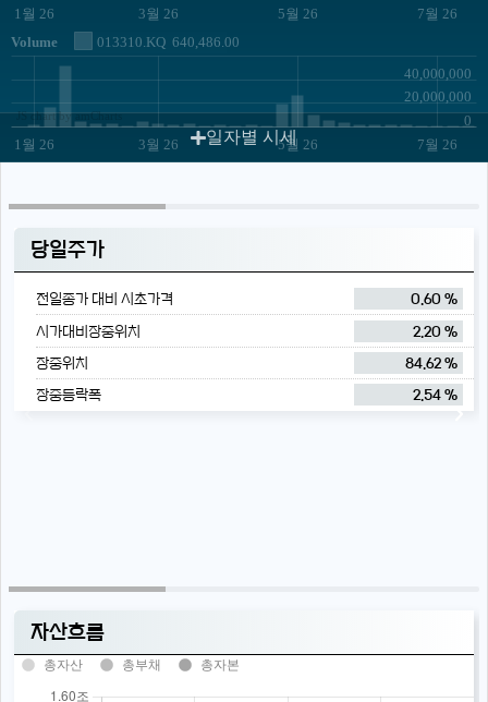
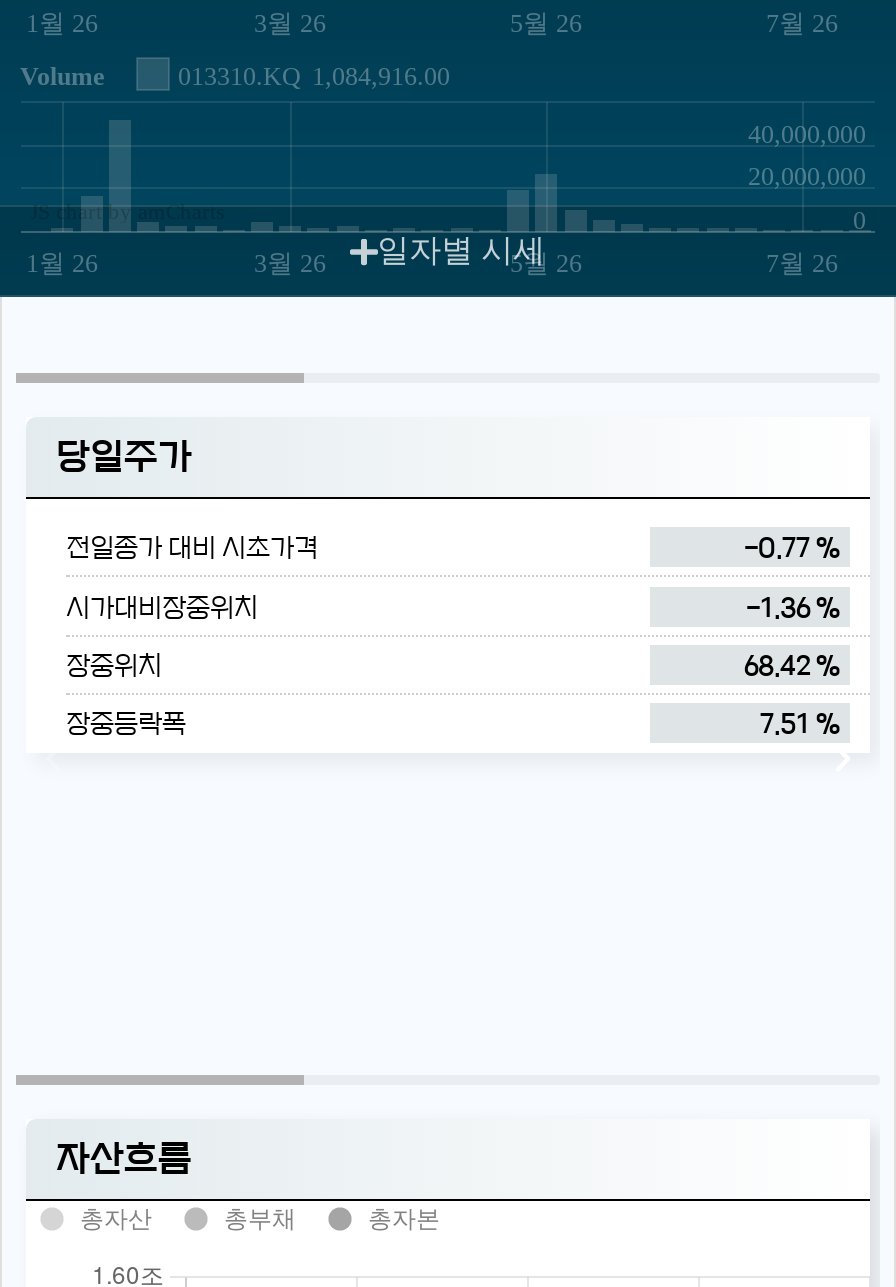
[97,34,240,50] 013310.KQ 640,486.00 -> [178,62,450,91] 013310.KQ 1,084,916.00
[411,289,457,309] 0.60 % -> [744,529,840,565] -0.77 %
[413,321,457,341] 2.20 % -> [746,588,840,624] -1.36 %
[405,353,457,373] 84.62 % -> [744,647,840,683] 68.42 %
[413,385,457,405] 2.54 % -> [760,706,840,742] 7.51 %

